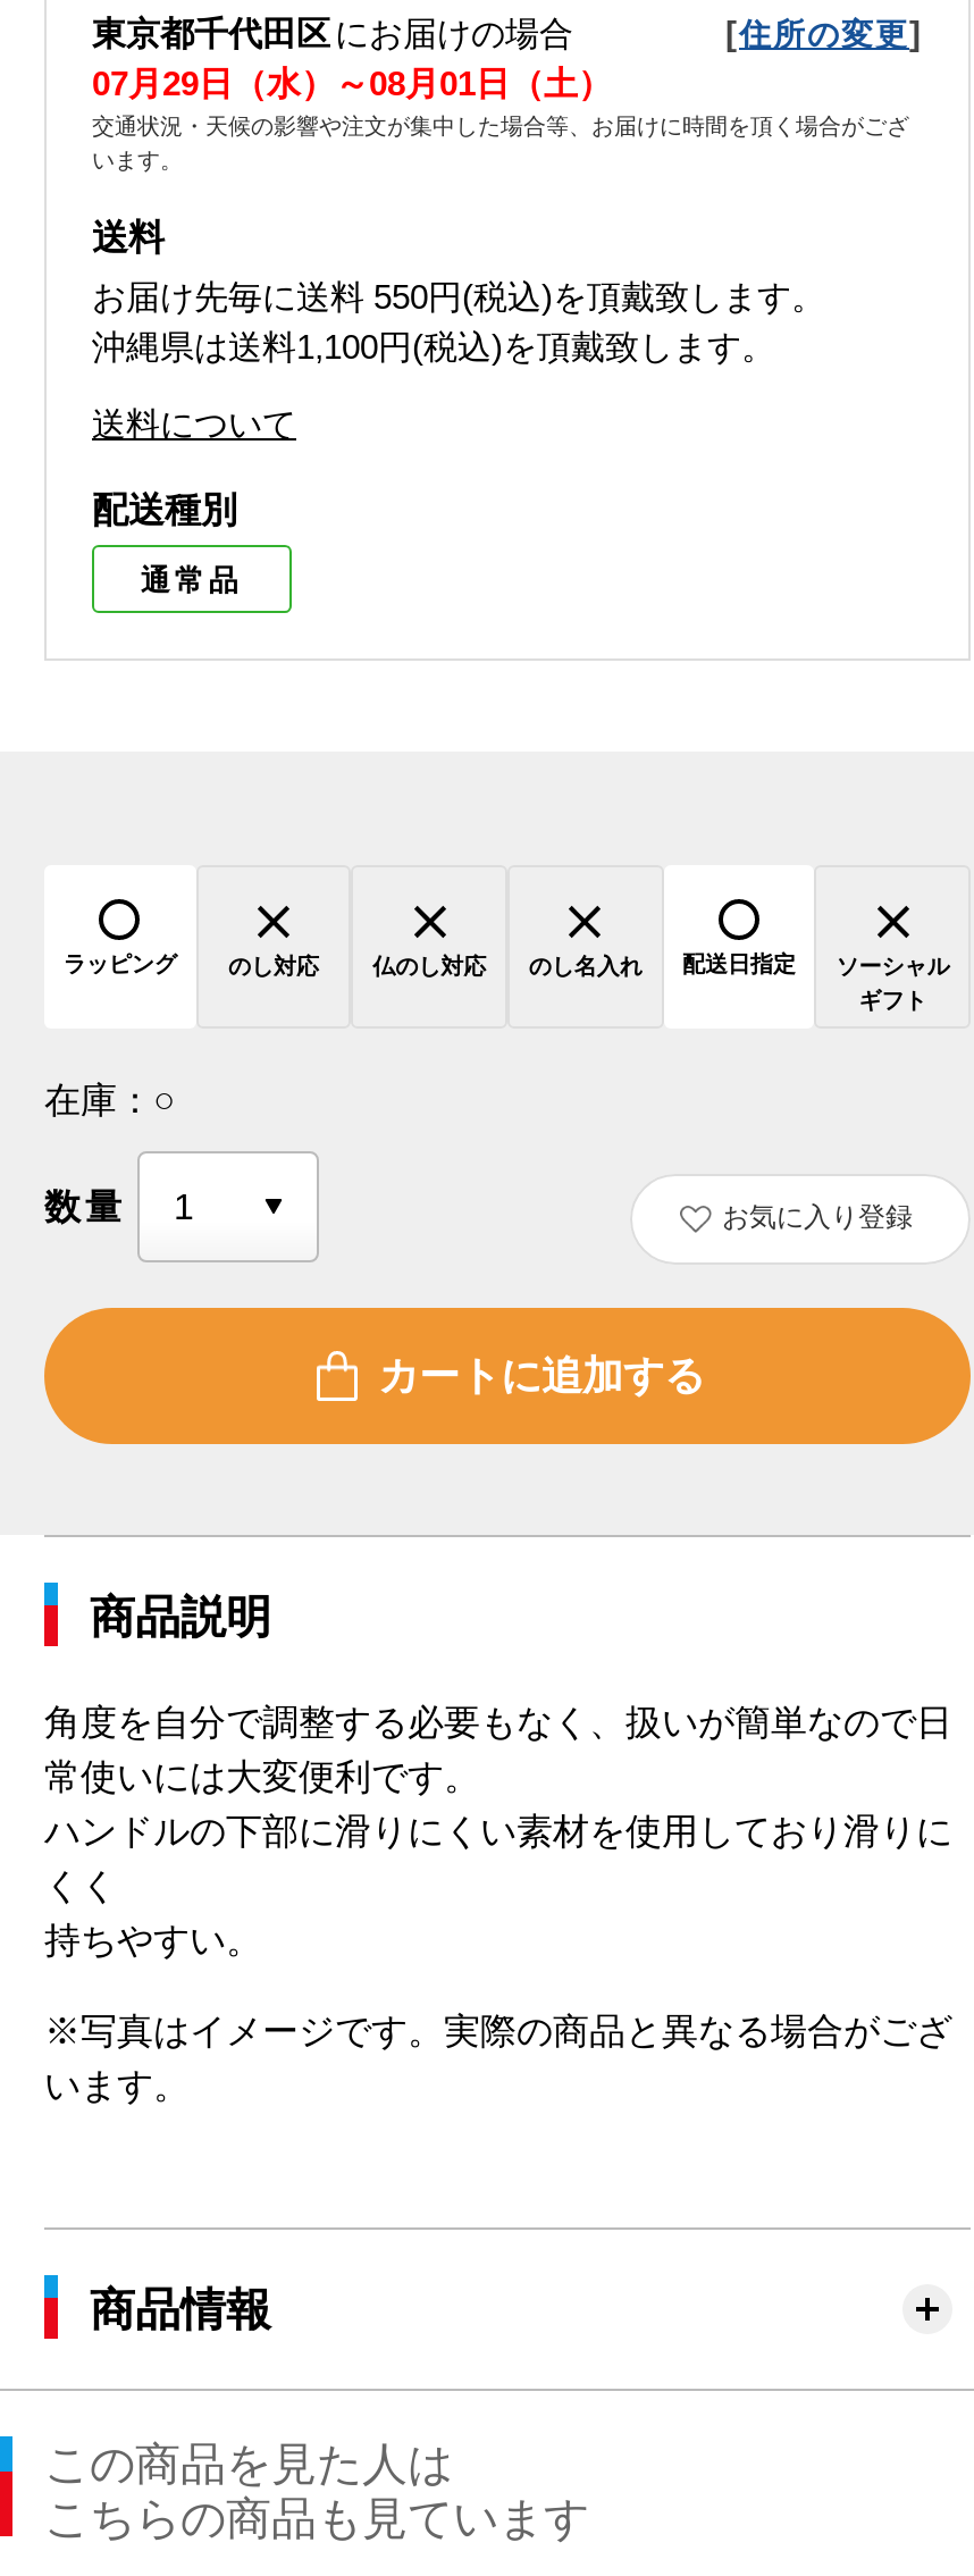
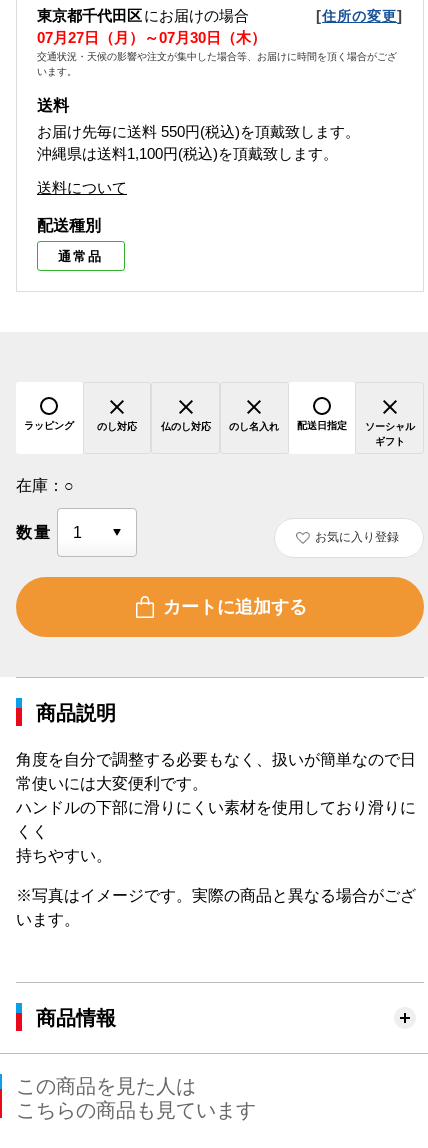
[92,64,612,103] 07月29日（水）～08月01日（土） -> [37,29,266,46] 07月27日（月）～07月30日（木）

